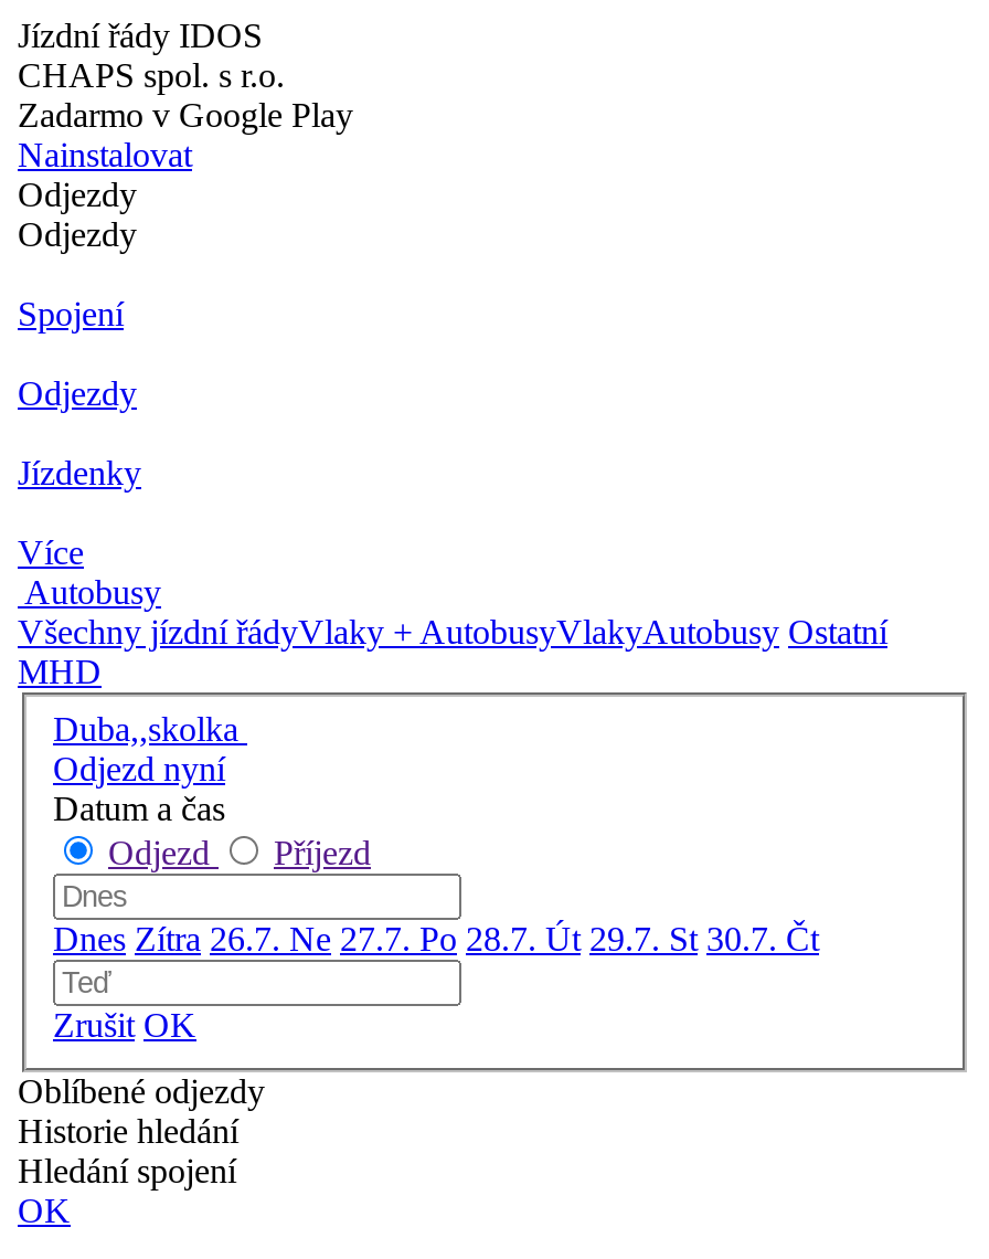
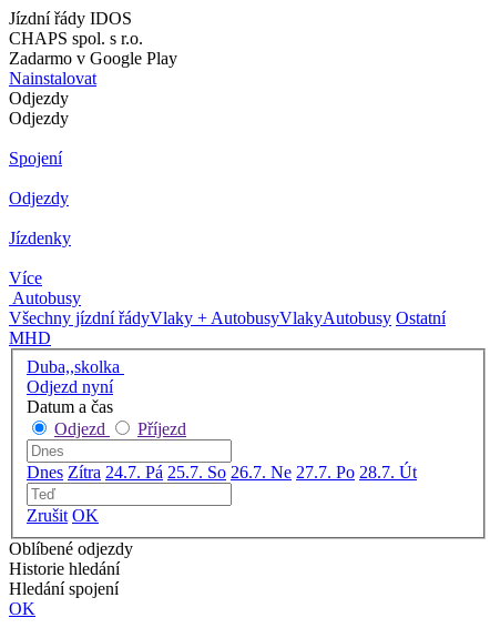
[53,919,819,957] Dnes Zítra 26.7. Ne 27.7. Po 28.7. Út 29.7. St 30.7. Čt -> [27,462,417,481] Dnes Zítra 24.7. Pá 25.7. So 26.7. Ne 27.7. Po 28.7. Út

